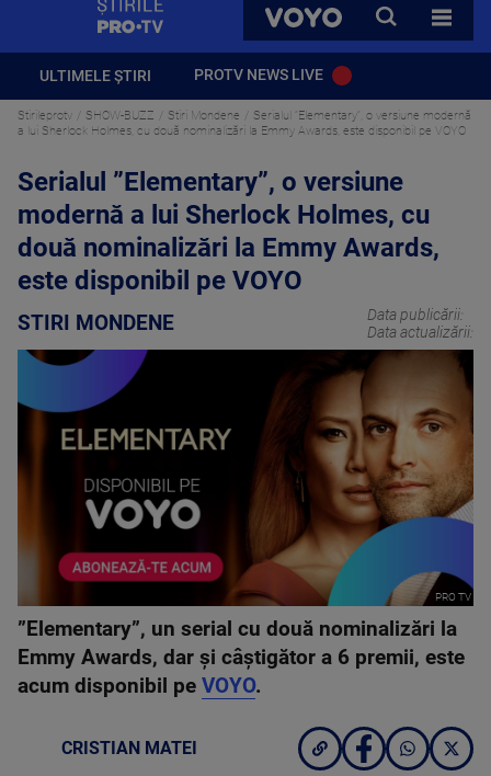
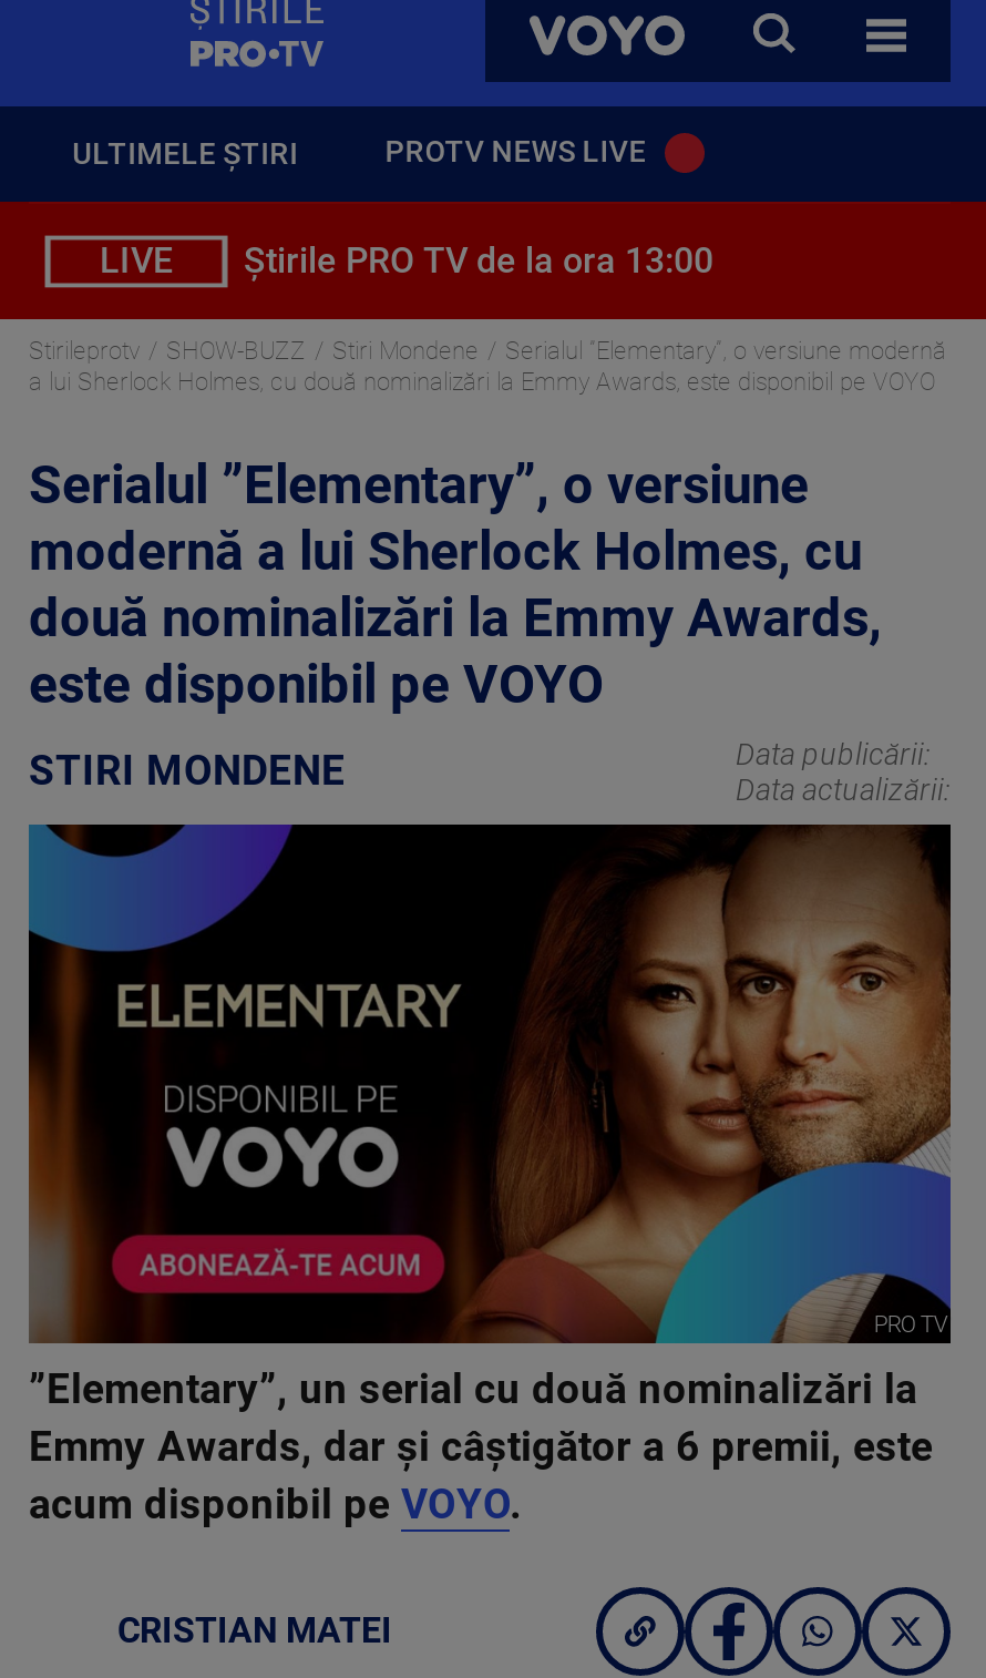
none -> [100,239,713,282] LIVE | Știrile PRO TV de la ora 13:00

